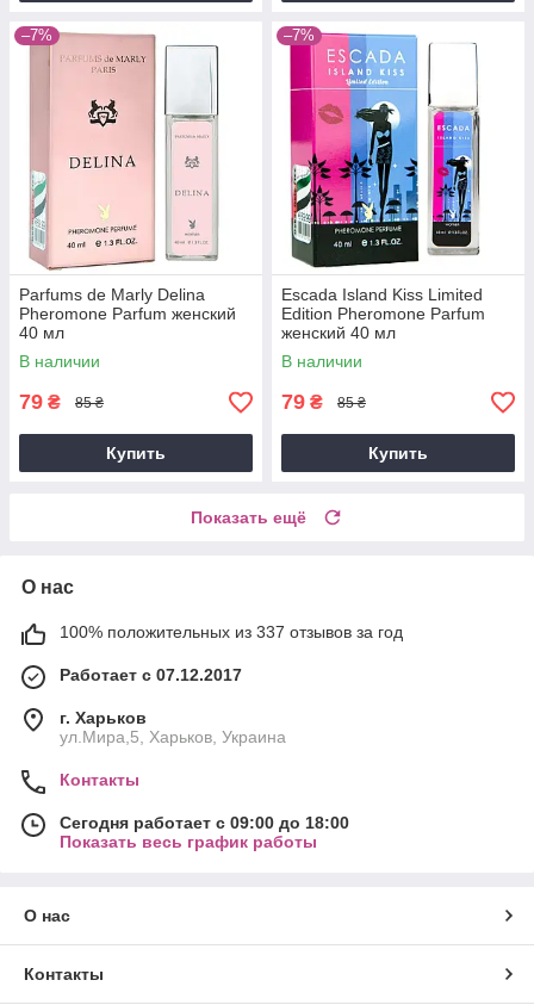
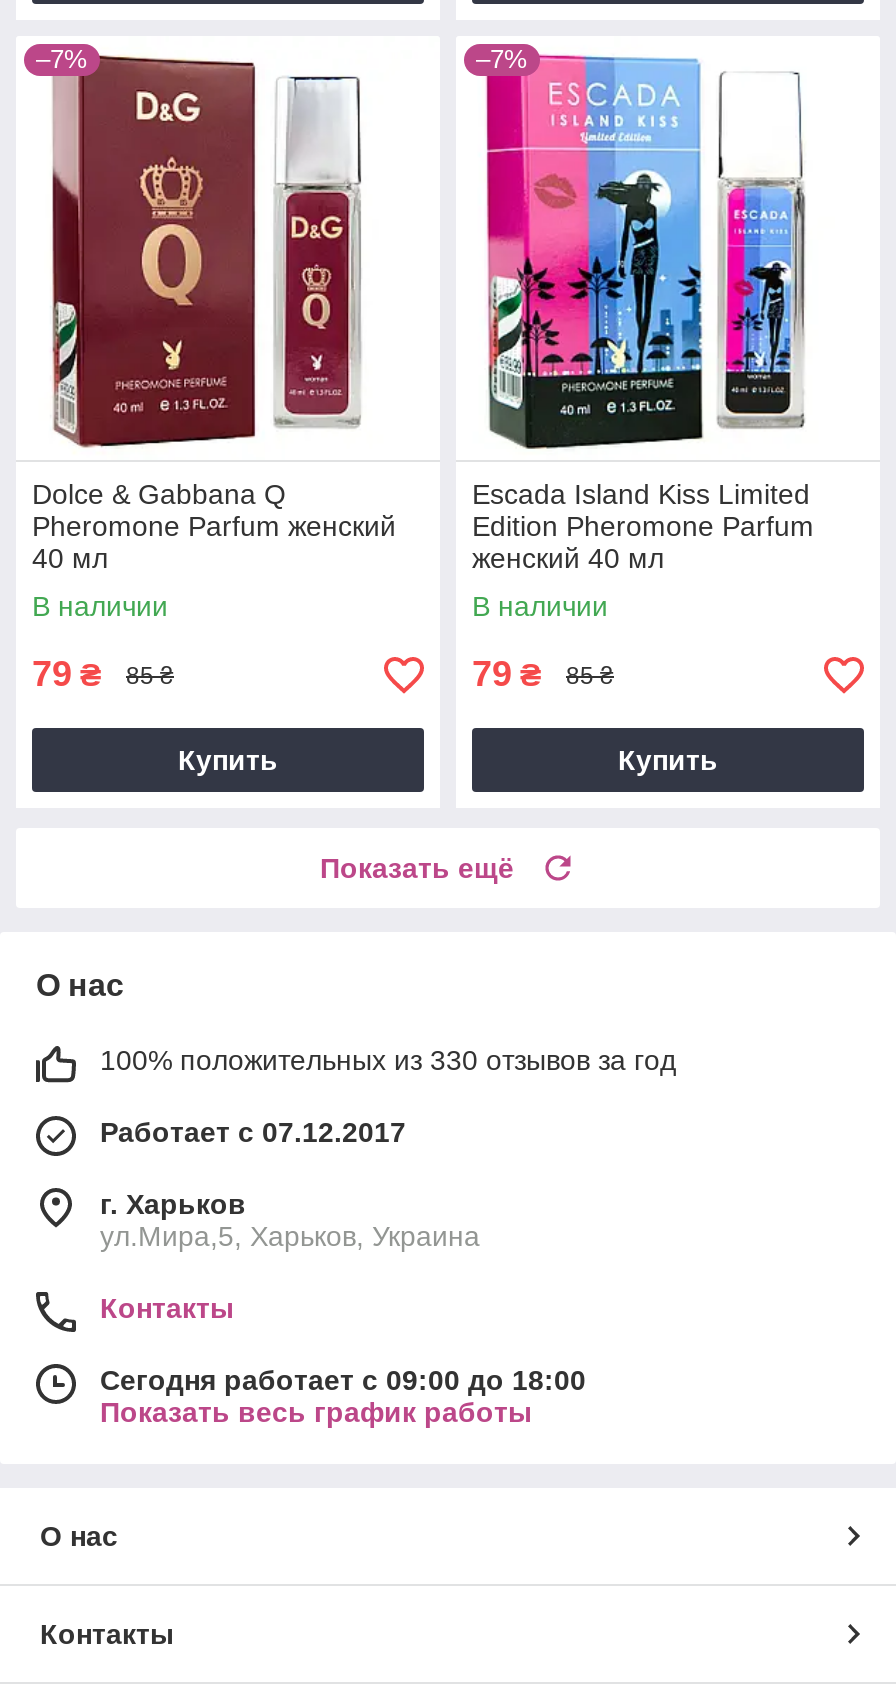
[19,33,205,304] [image] | Parfums de Marly Delina -> [32,56,286,511] [image] | Dolce & Gabbana Q
[164,45,219,261] [image] -> [274,76,366,436] [image]
[60,623,403,642] 100% положительных из 337 отзывов за год -> [100,1045,676,1077] 100% положительных из 330 отзывов за год

